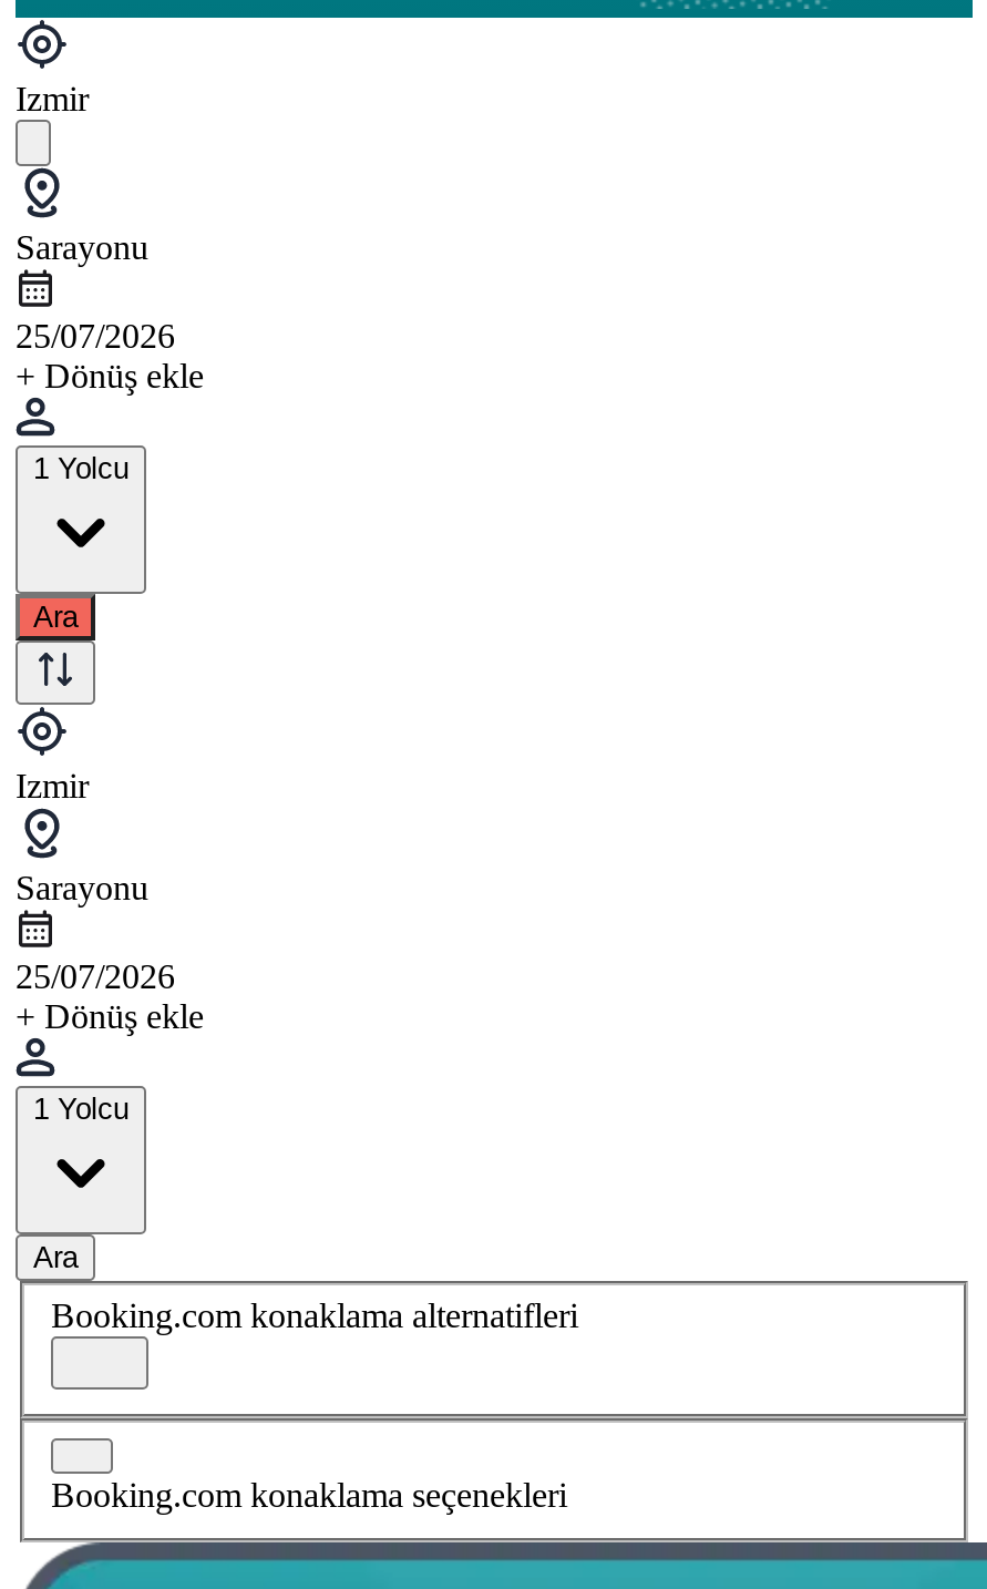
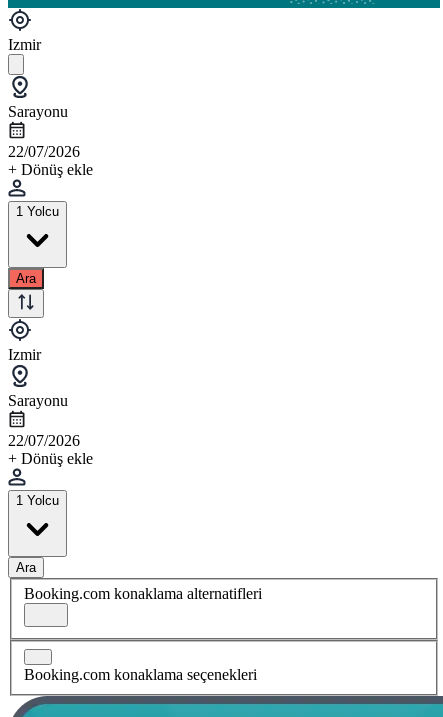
[16,316,175,354] 25/07/2026 -> [8,143,80,160] 22/07/2026
[16,957,175,995] 25/07/2026 -> [8,432,80,449] 22/07/2026

